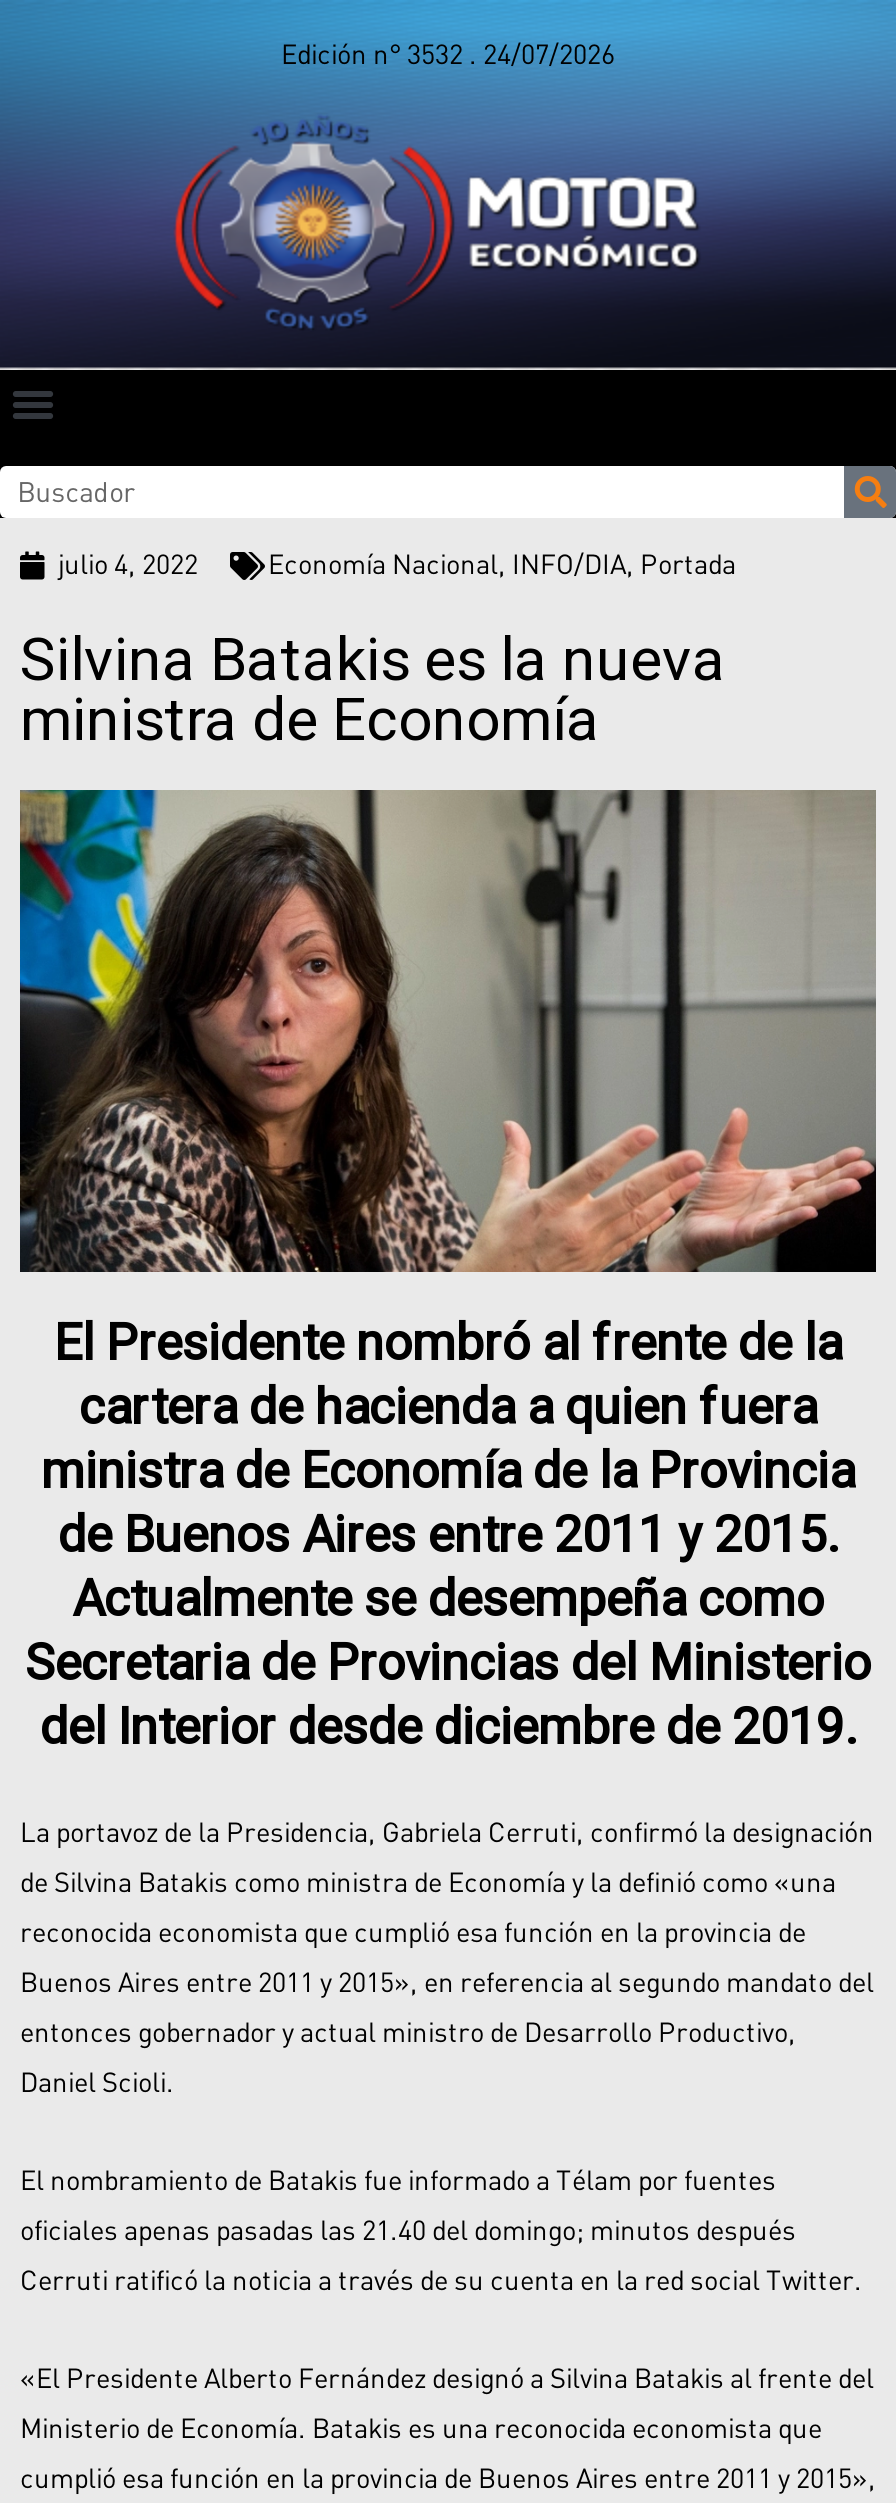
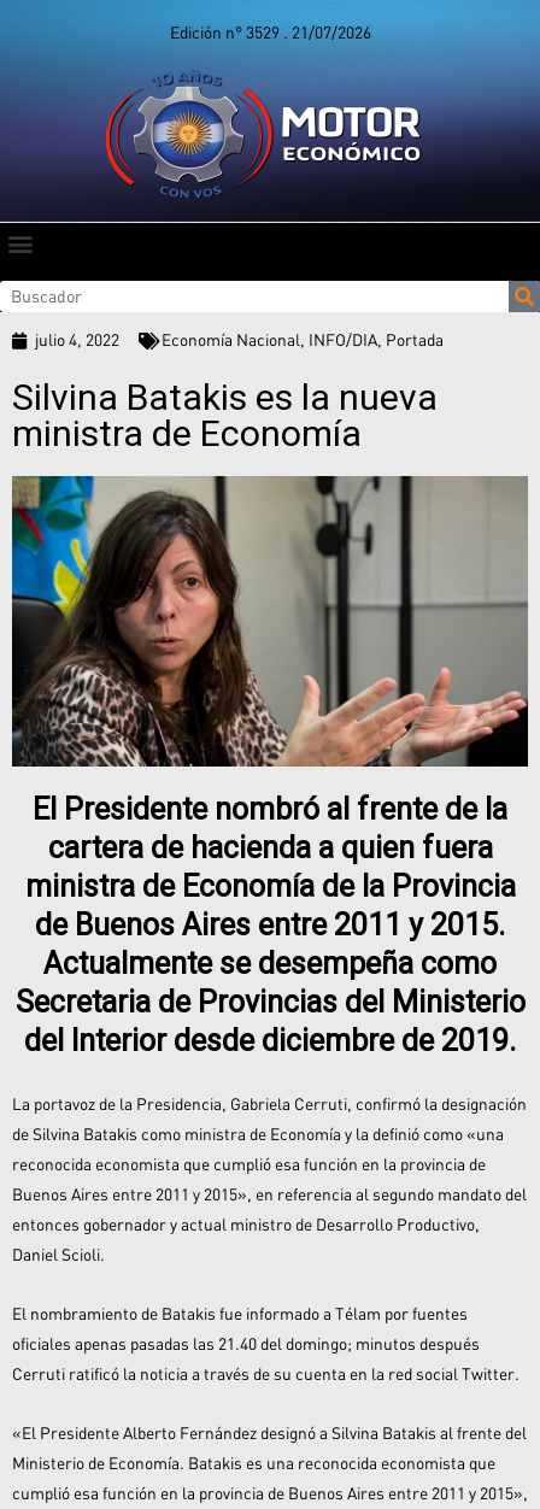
[281,38,615,70] Edición n° 3532 . 24/07/2026 -> [169,23,371,42] Edición n° 3529 . 21/07/2026

